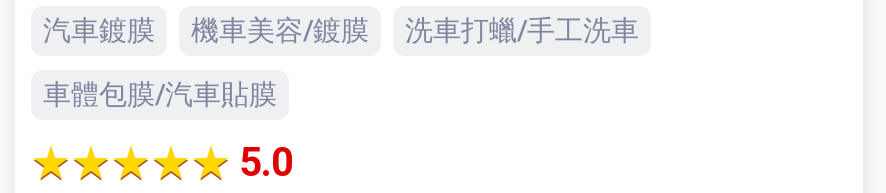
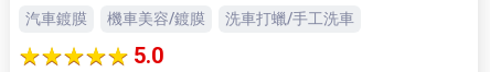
[43,78,277,110] 車體包膜/汽車貼膜 -> none

